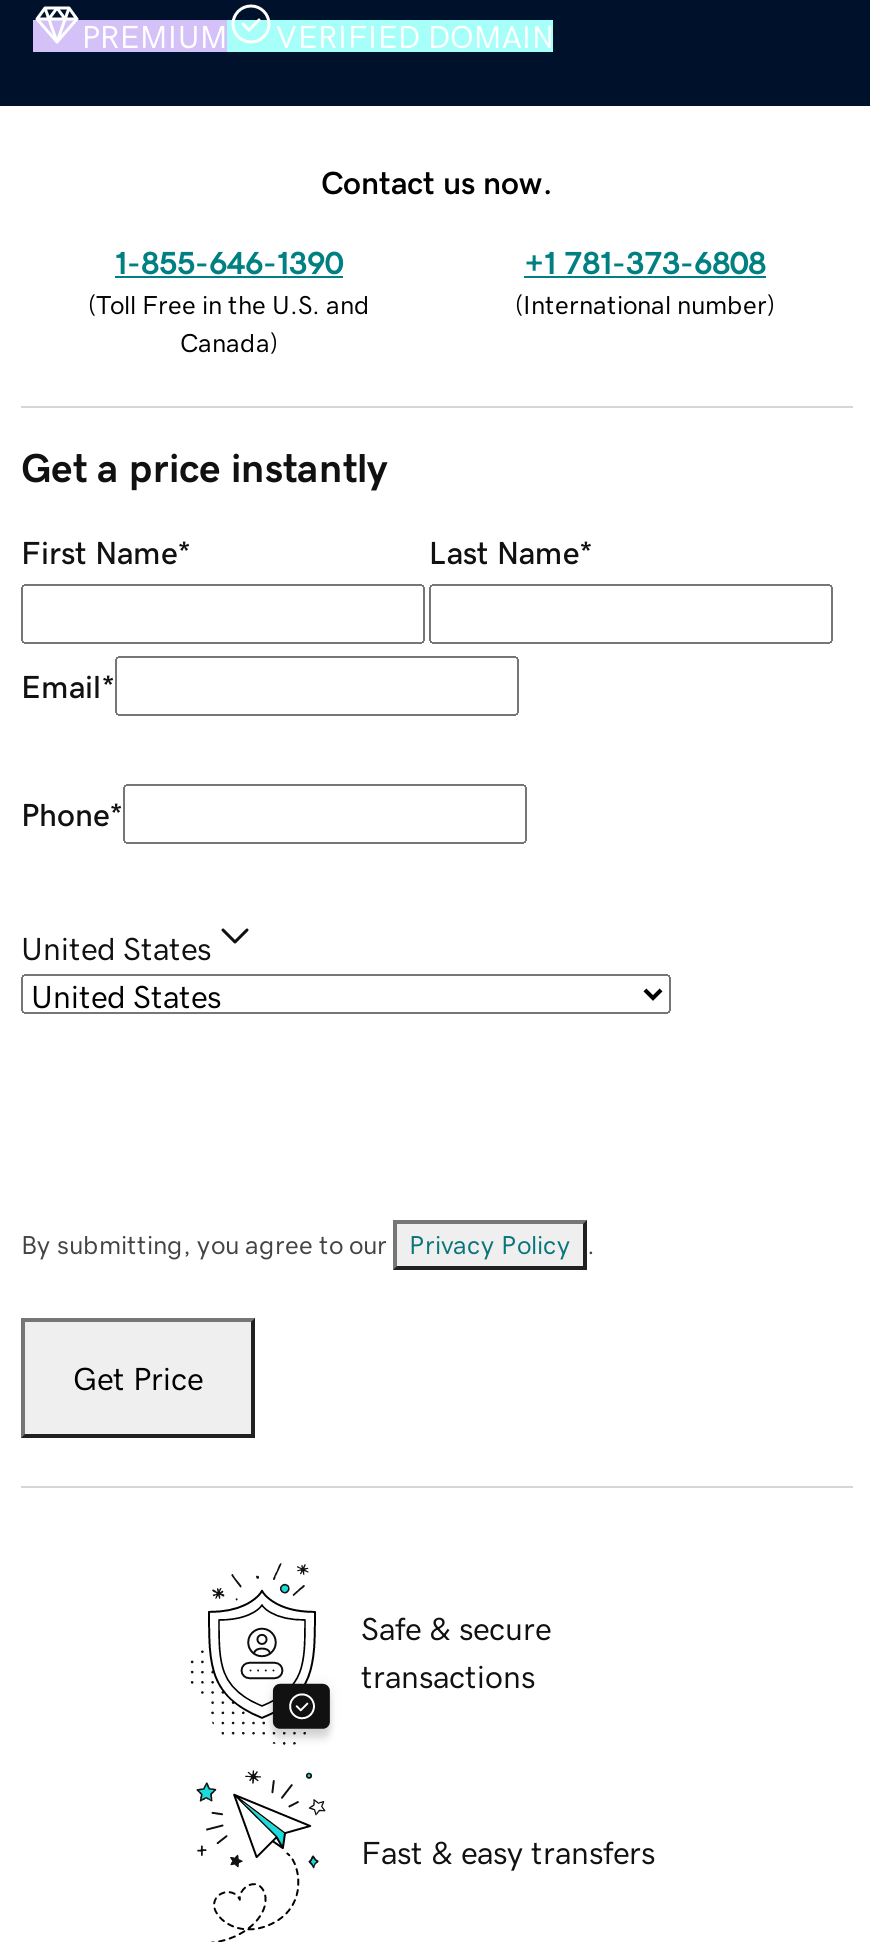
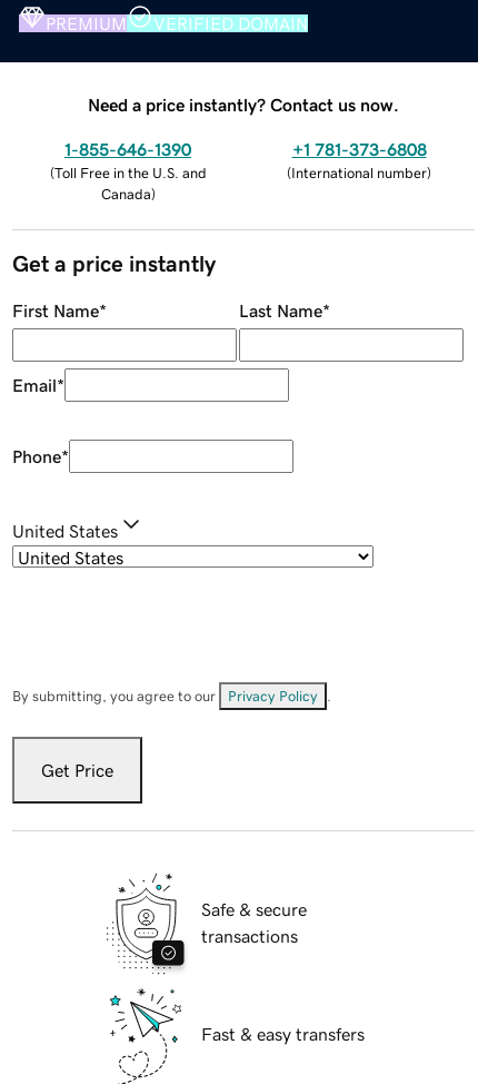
[321,165,553,197] Contact us now. -> [88,95,399,113] Need a price instantly? Contact us now.

